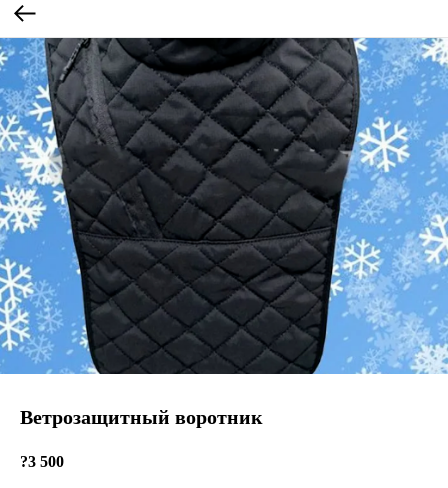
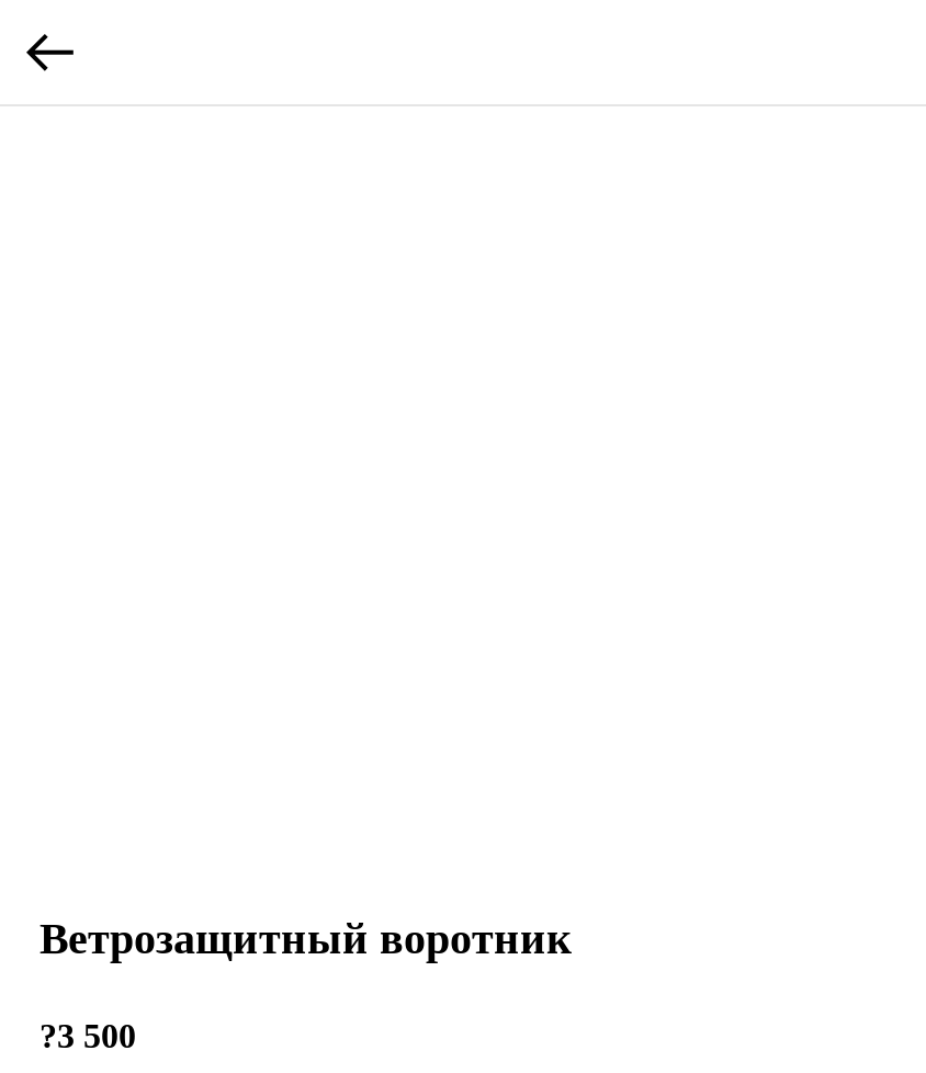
[3,37,445,375] [image] -> none

